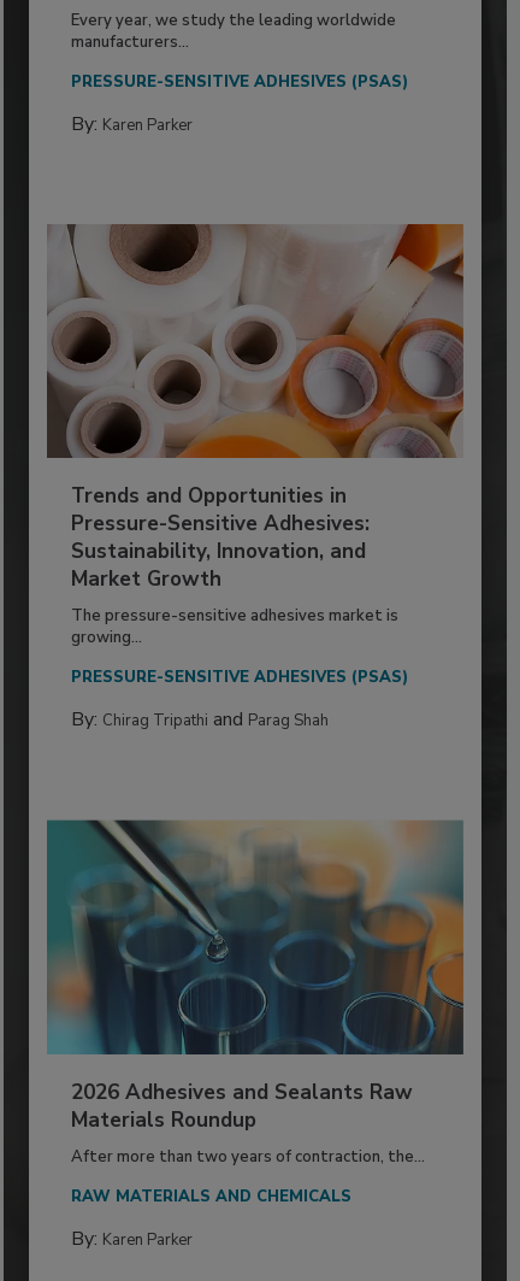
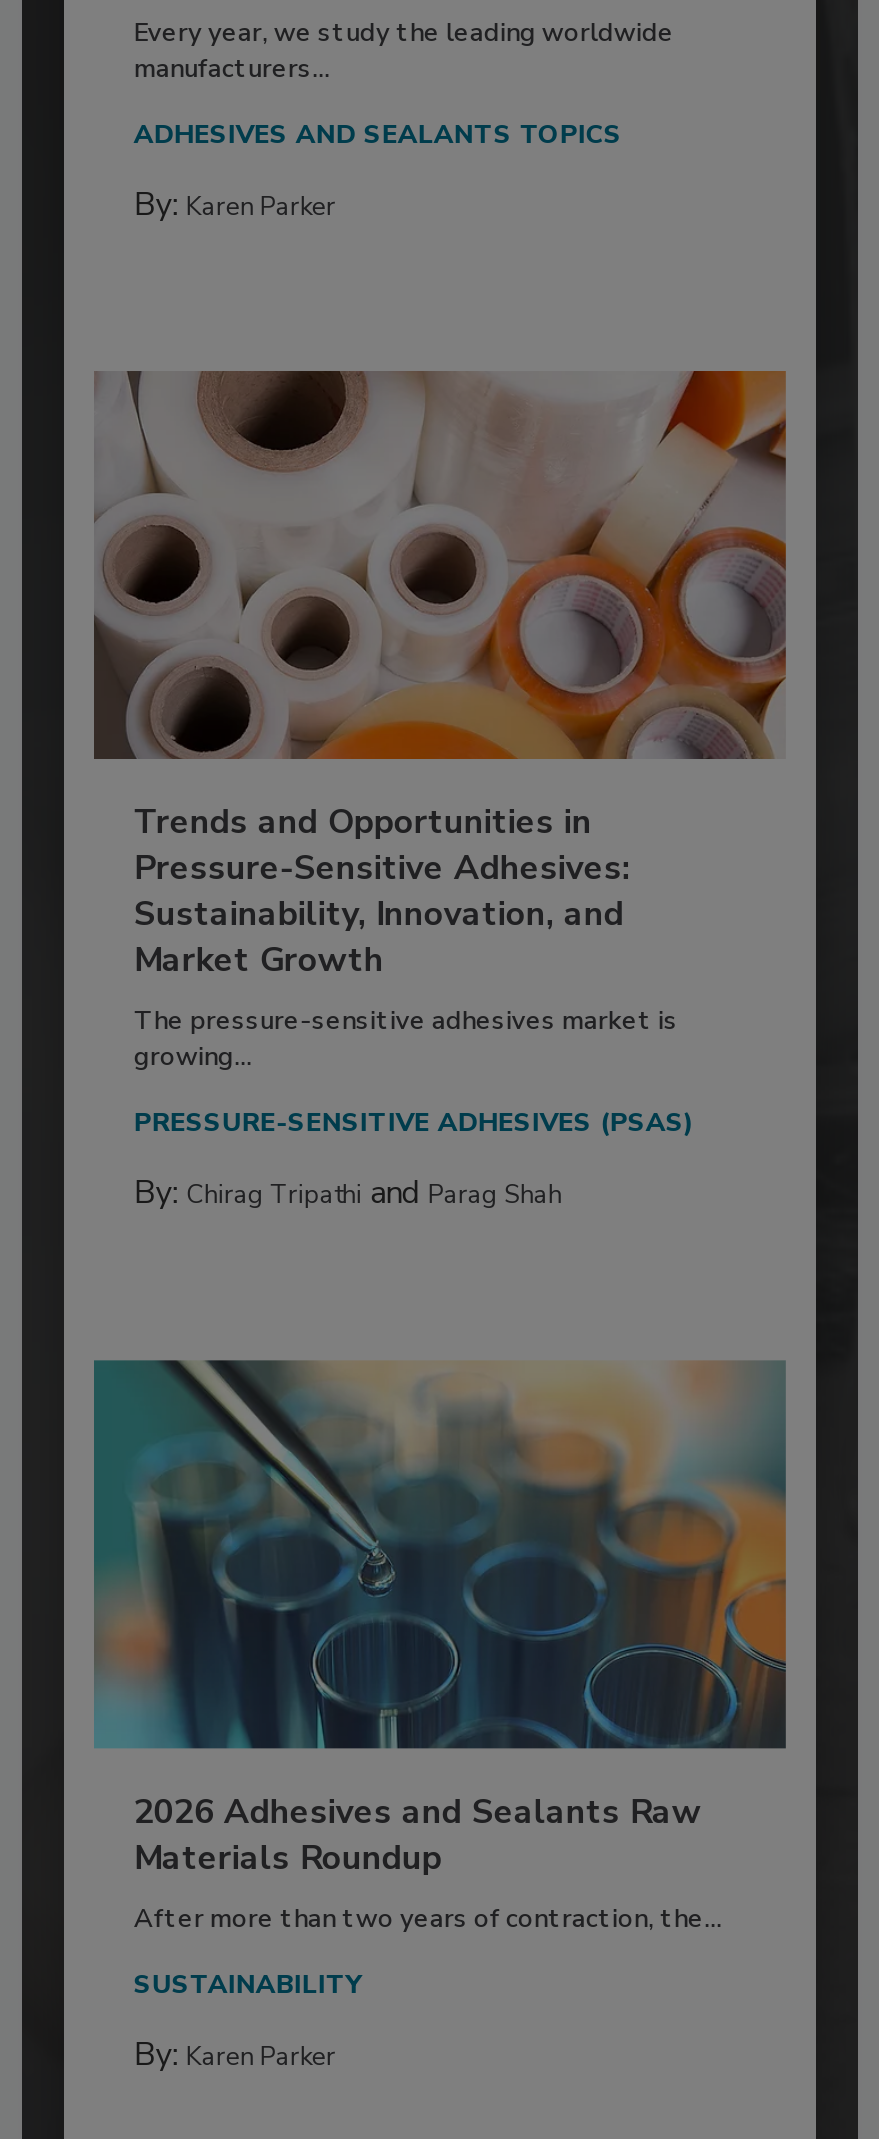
[71,71,408,93] PRESSURE-SENSITIVE ADHESIVES (PSAS) -> [134,117,622,153] ADHESIVES AND SEALANTS TOPICS
[71,1186,351,1208] RAW MATERIALS AND CHEMICALS -> [134,1967,362,2003] SUSTAINABILITY

